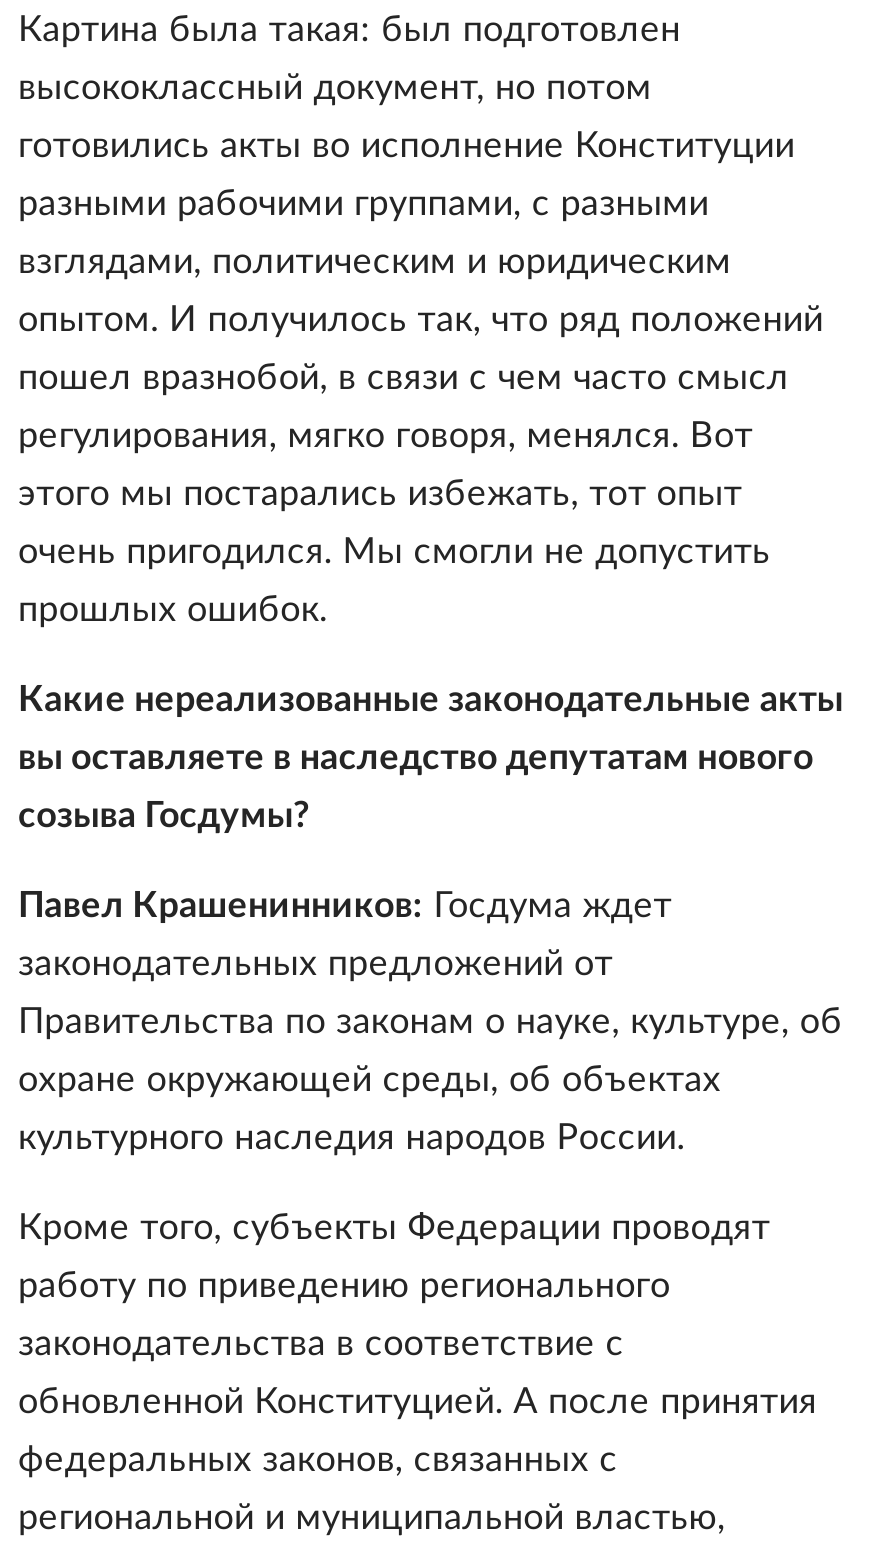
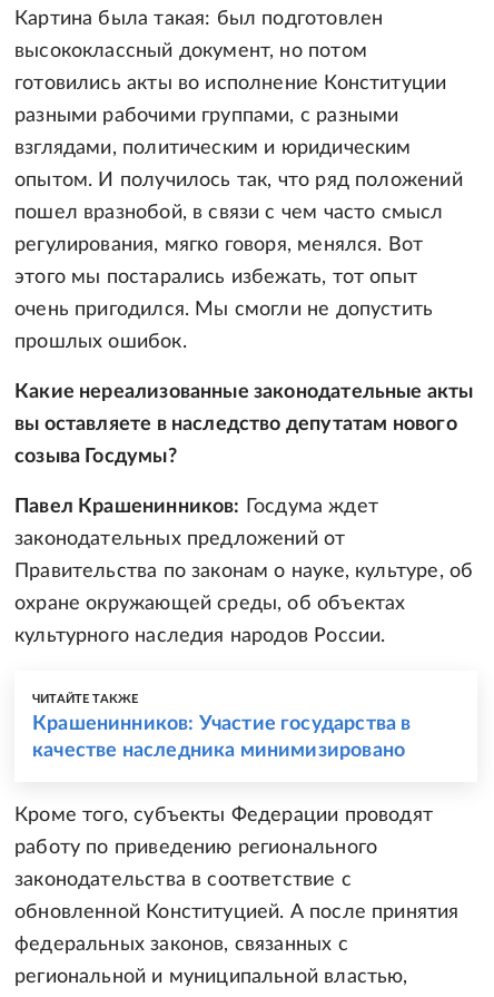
none -> [32,693,411,761] ЧИТАЙТЕ ТАКЖЕ | Крашенинников: Участие государства в | качестве наследника минимизировано

